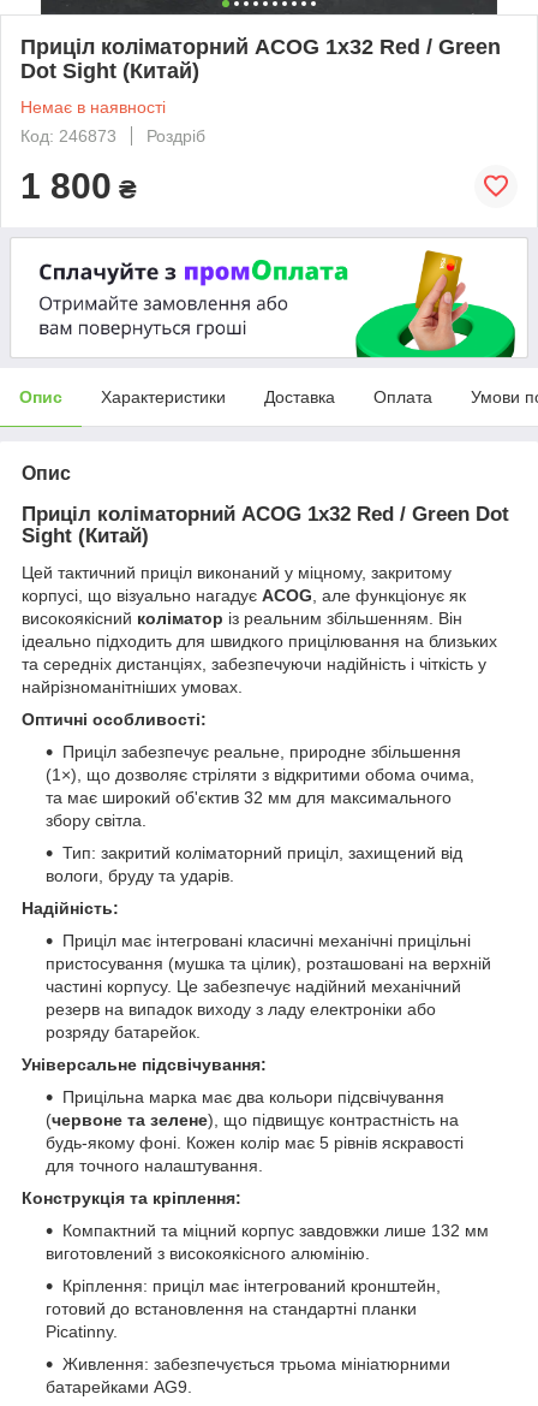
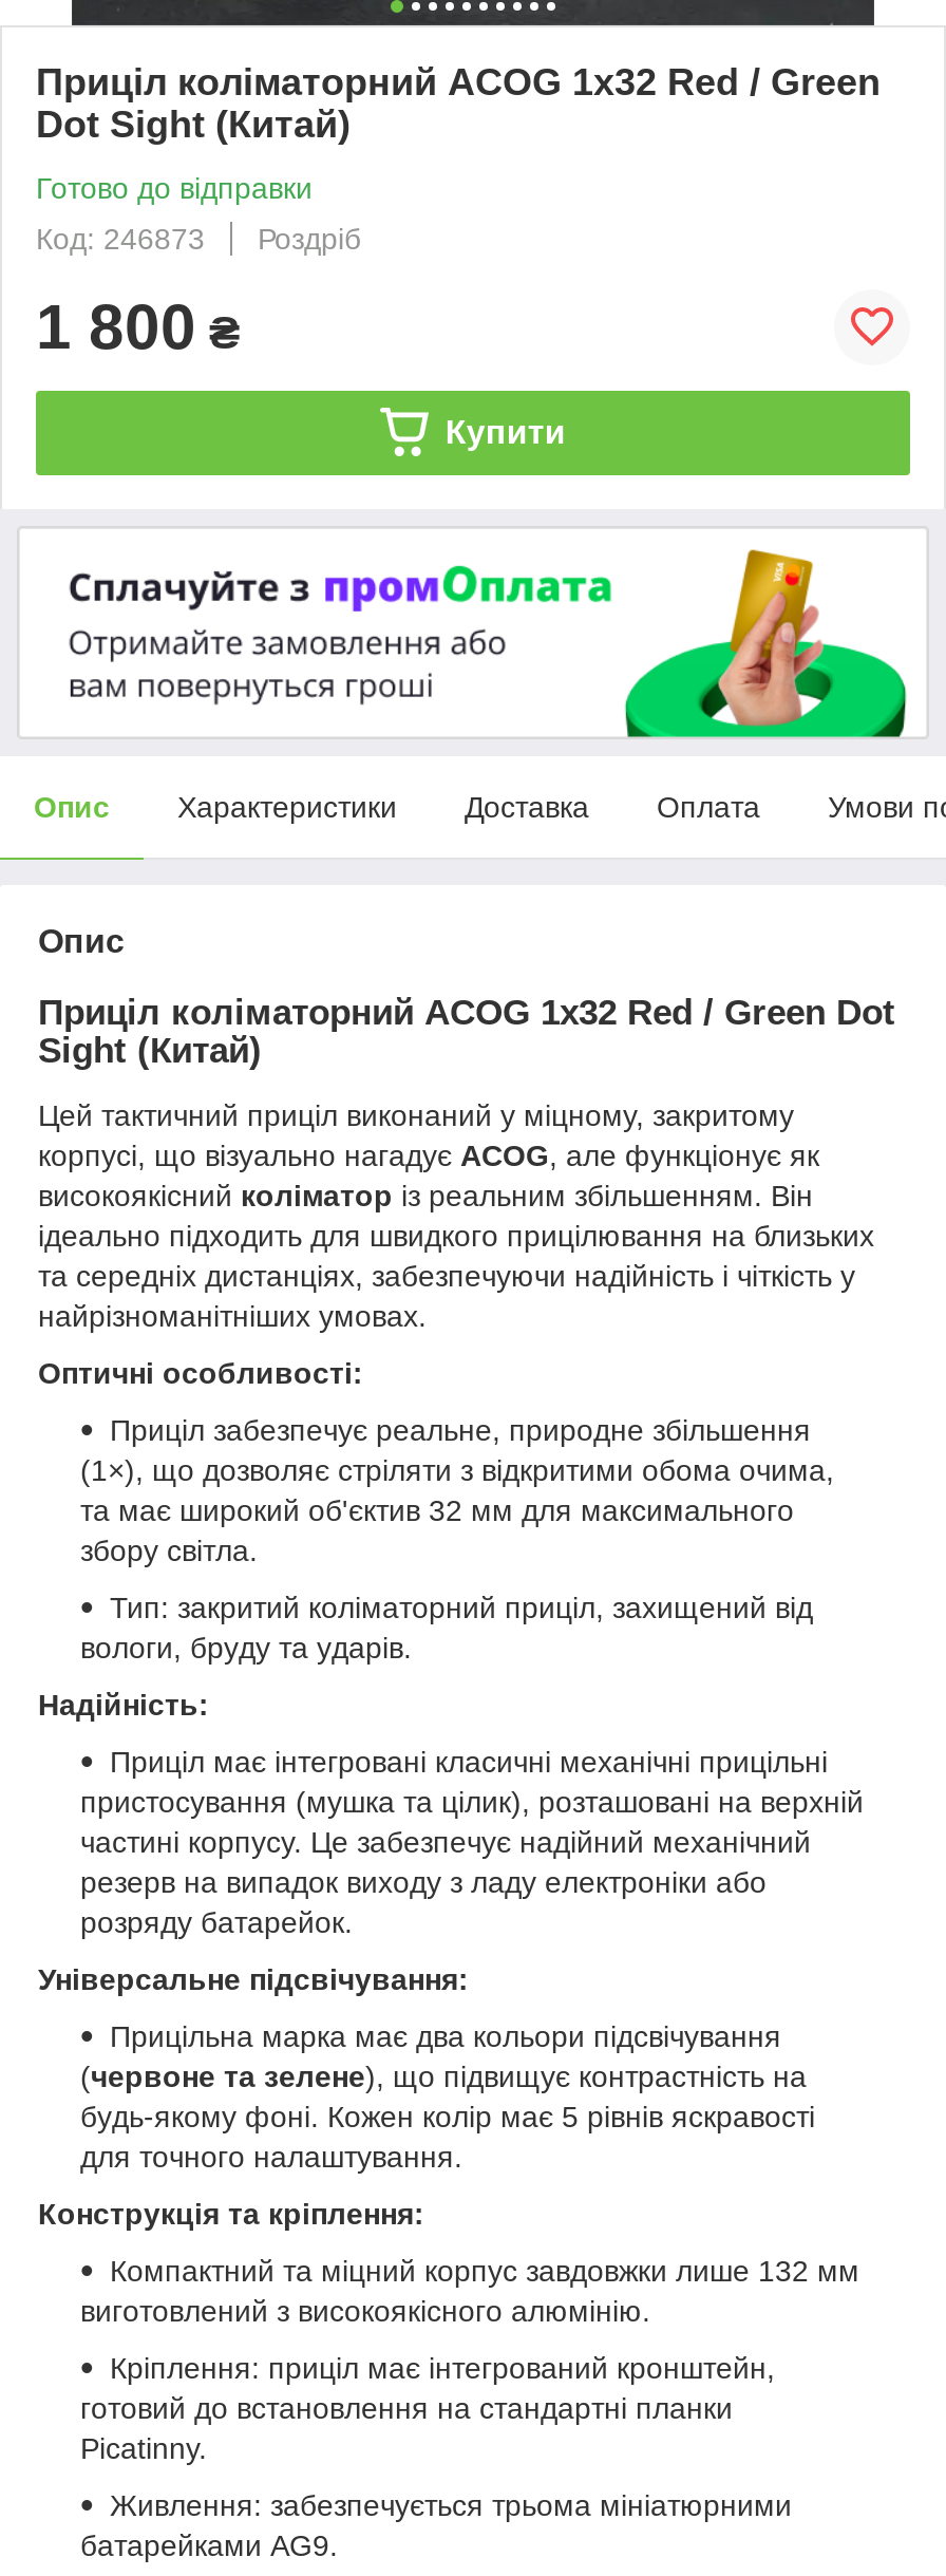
[20,97,166,116] Немає в наявності -> [36,171,313,204] Готово до відправки
none -> [445,414,566,450] Купити

